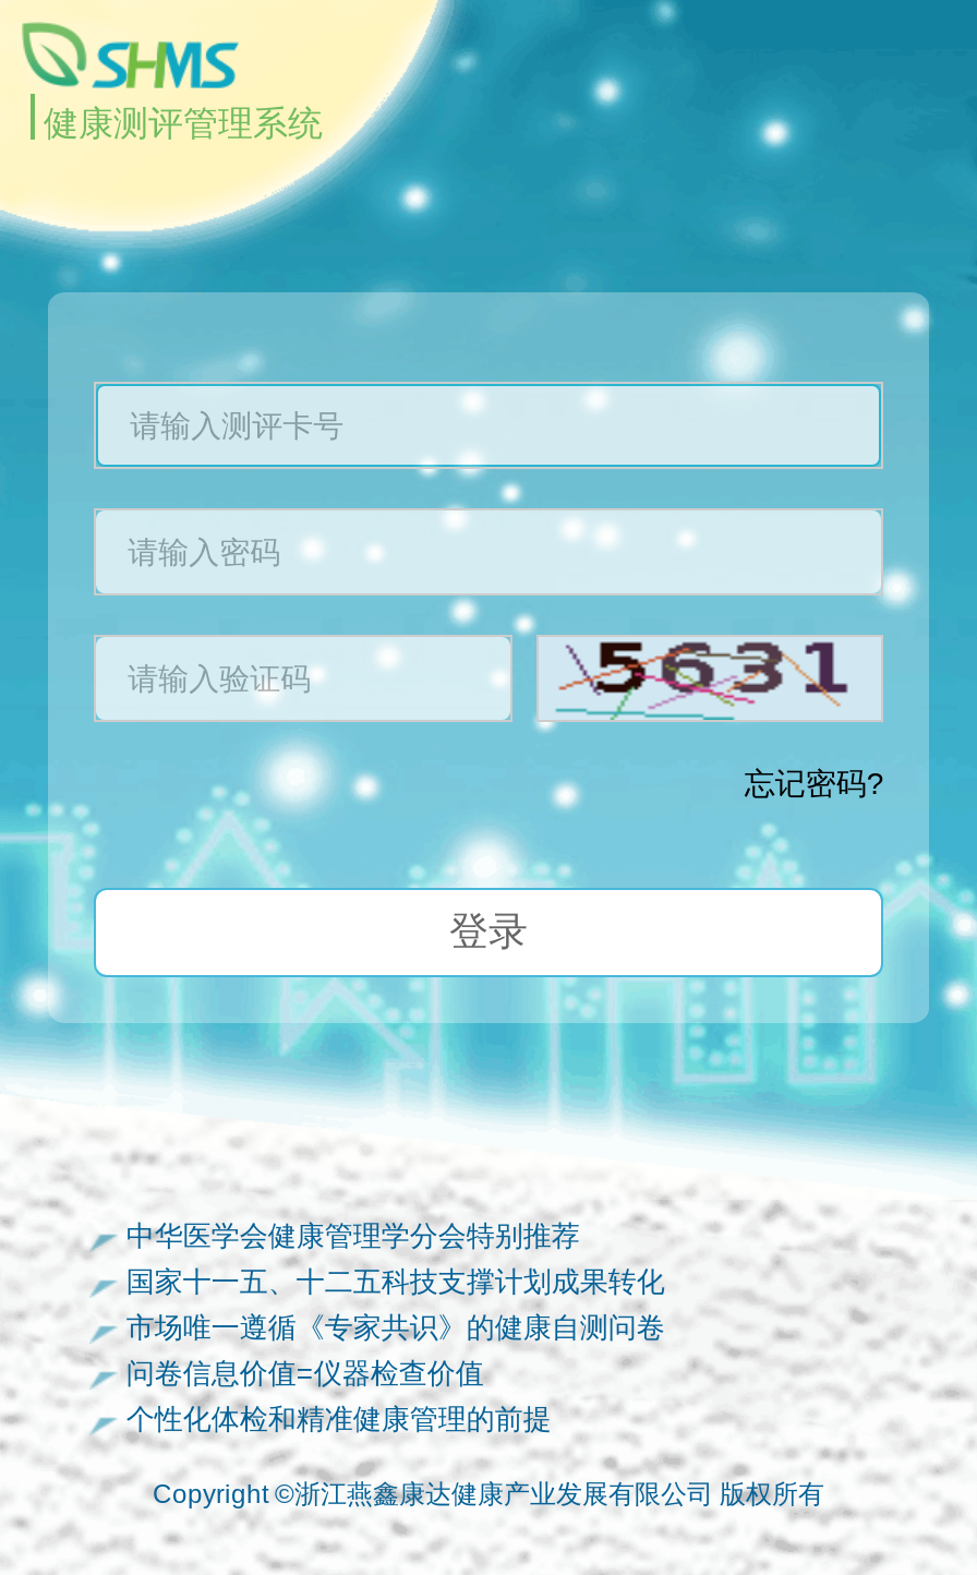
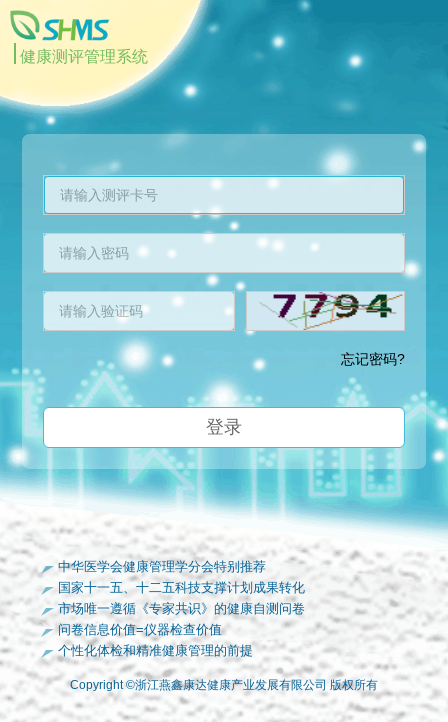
[556,641,875,720] [image] -> [256,292,403,331] [image]

